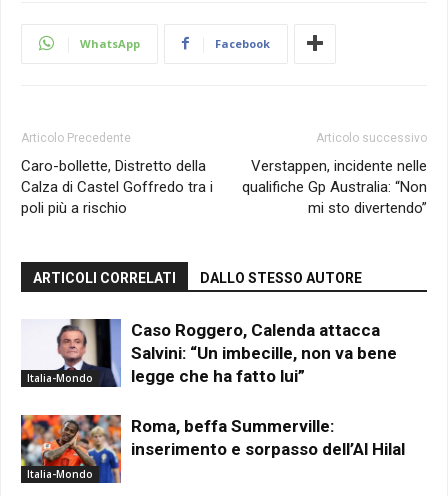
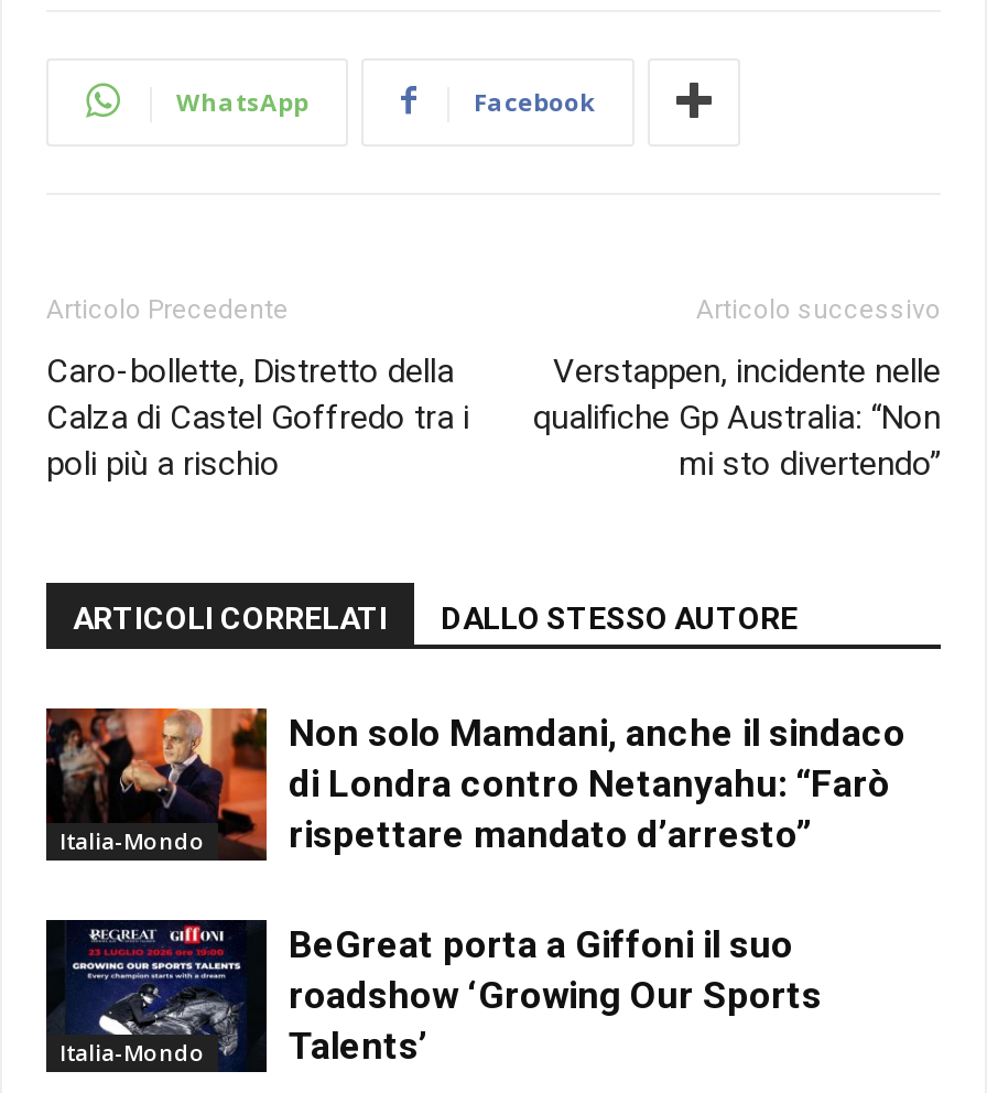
[21,318,397,388] [image] | Caso Roggero, Calenda attacca | Salvini: “Un imbecille, non va bene | legge che ha fatto lui” -> [44,706,905,861] [image] | Non solo Mamdani, anche il sindaco | di Londra contro Netanyahu: “Farò | rispettare mandato d’arresto”
[20,414,405,484] [image] | Roma, beffa Summerville: | inserimento e sorpasso dell’Al Hilal -> [44,918,822,1074] [image] | BeGreat porta a Giffoni il suo | roadshow ‘Growing Our Sports | Talents’

